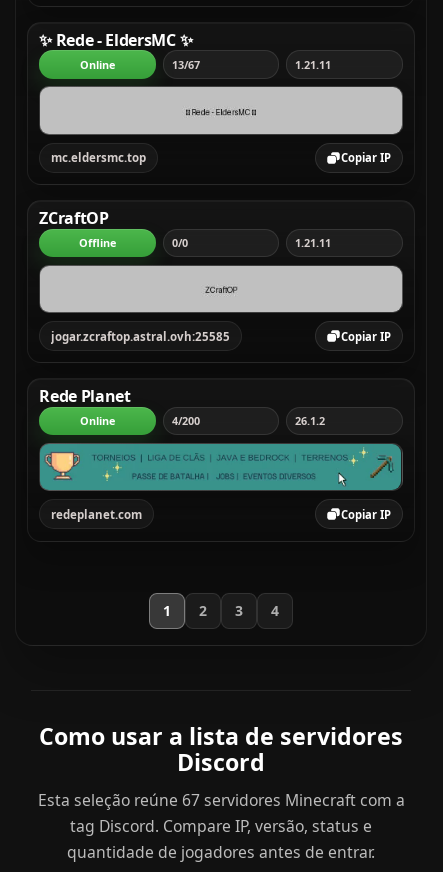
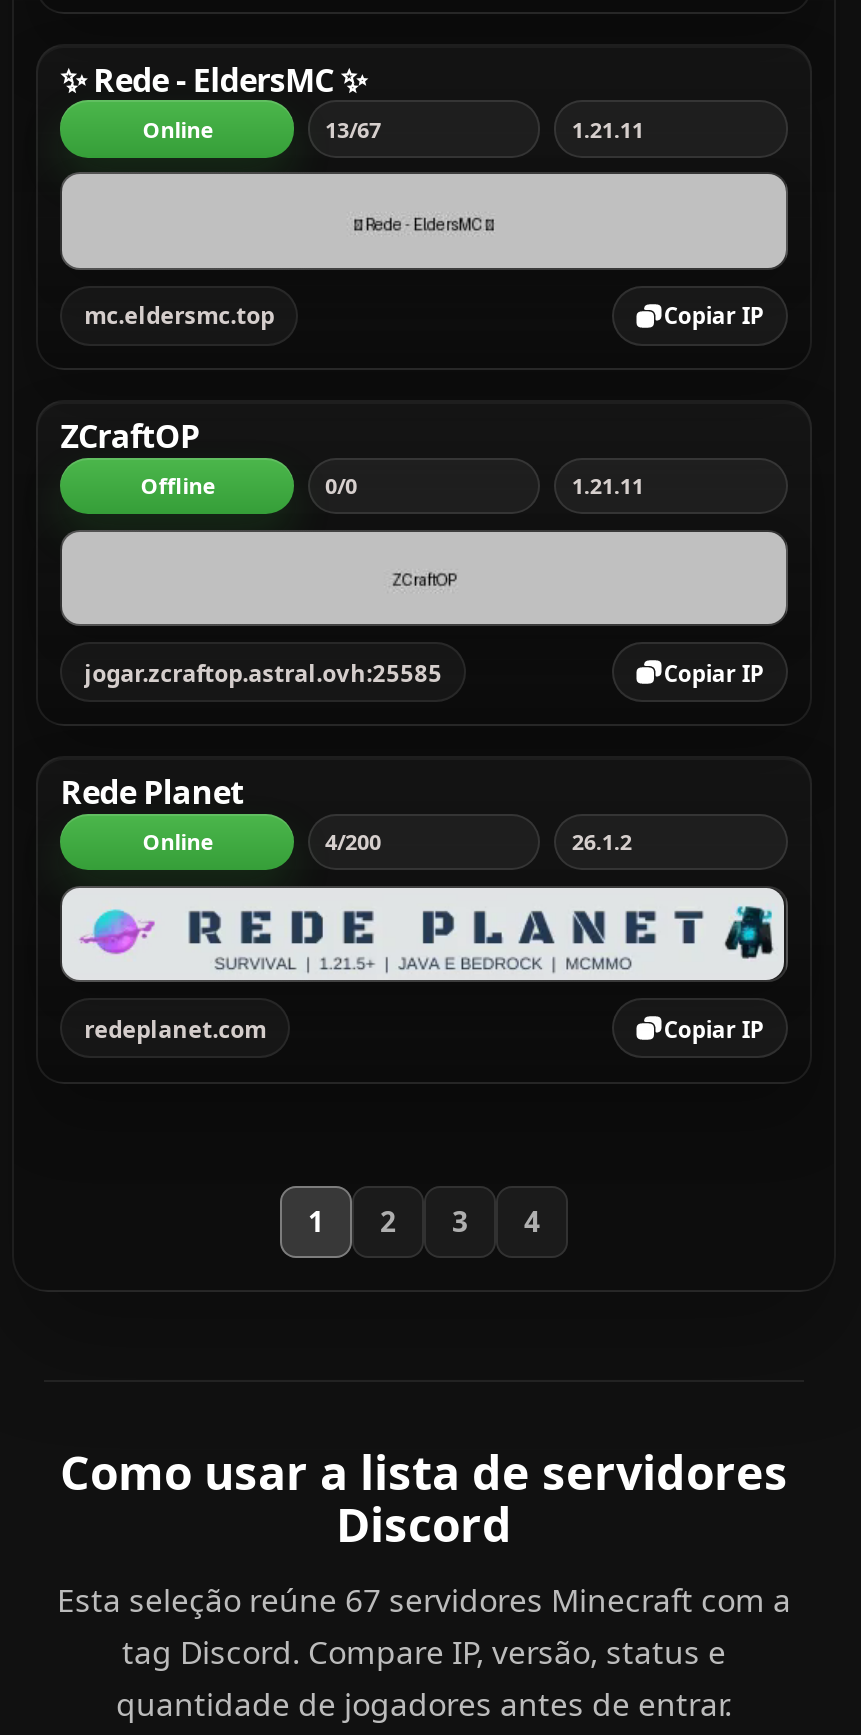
[39,443,401,491] [image] -> [60,886,786,982] [image]

